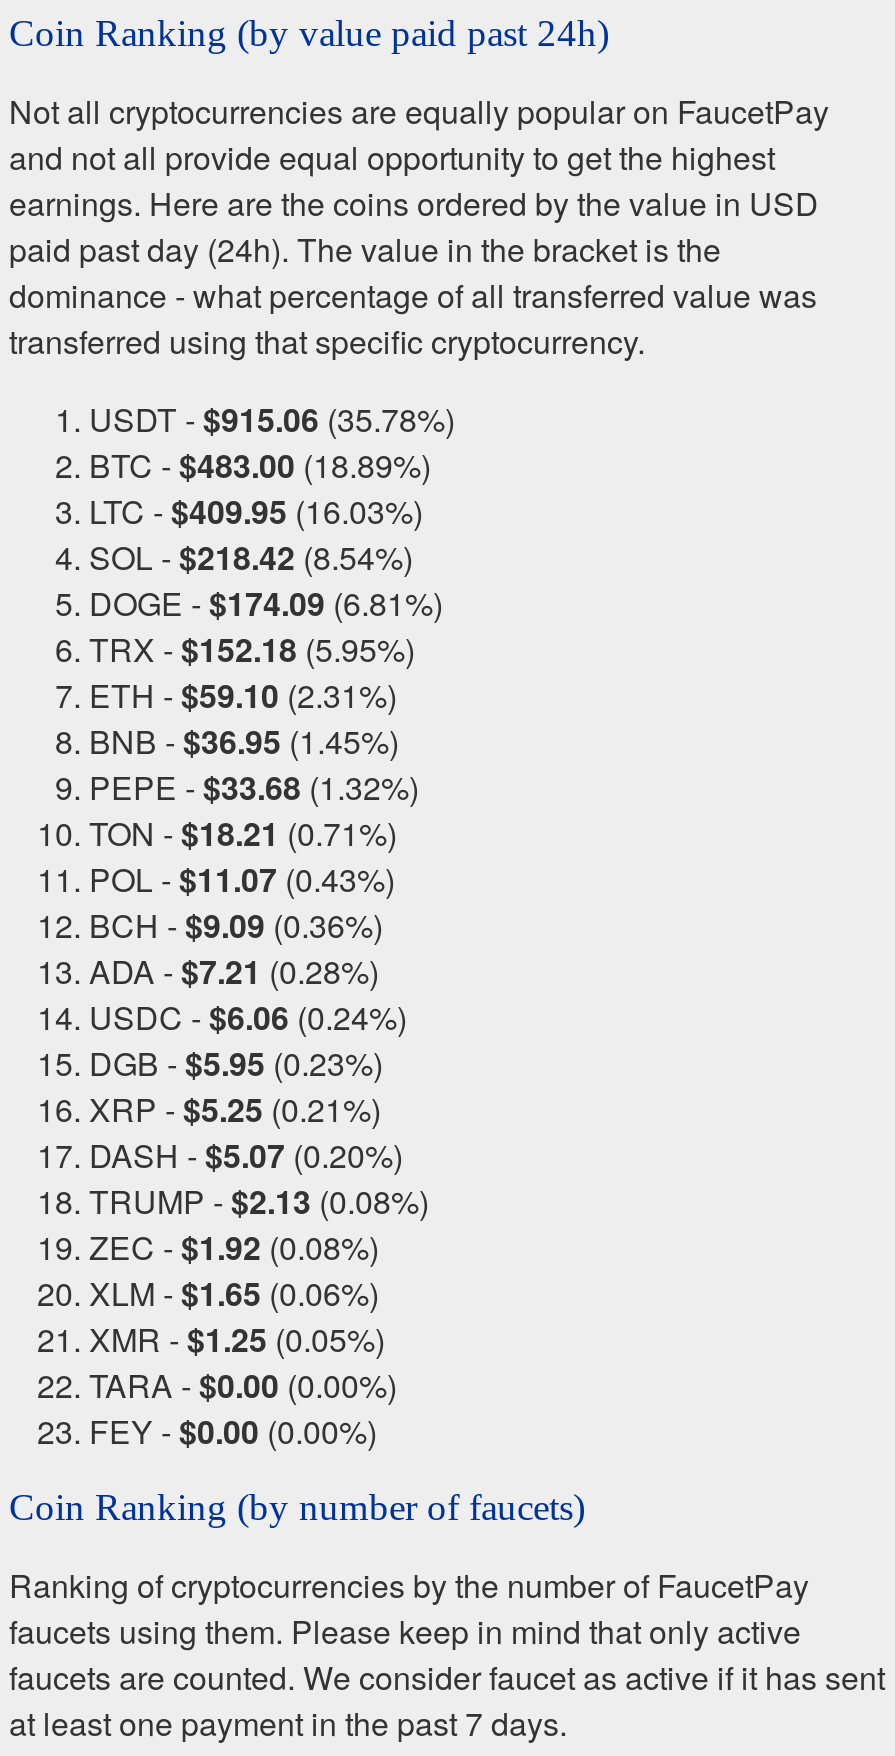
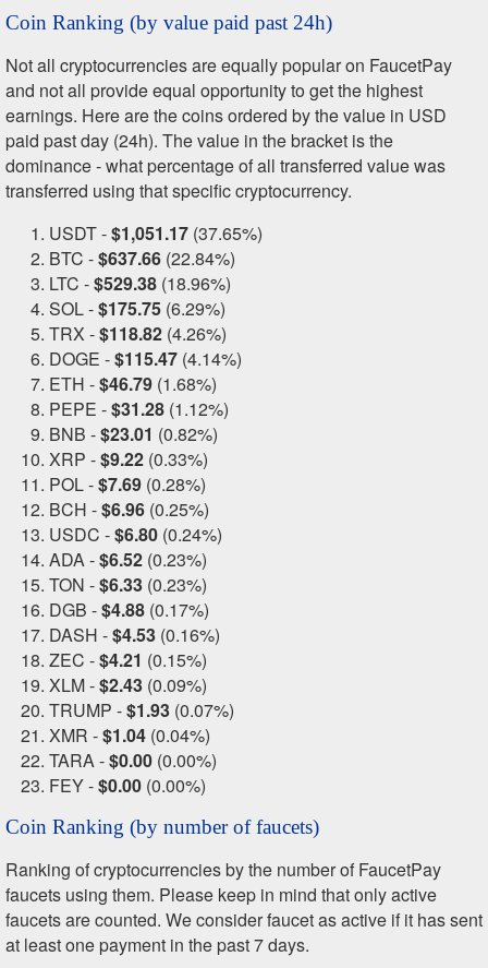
[89,396,455,1362] USDT - $915.06 (35.78%) | BTC - $483.00 (18.89%) | LTC - $409.95 (16.03%) | SOL - $218.42 (8.54%) | DOGE - $174.09 (6.81%) | TRX - $152.18 (5.95%) | ETH - $59.10 (2.31%) | BNB - $36.95 (1.45%) | PEPE - $33.68 (1.32%) | TON - $18.21 (0.71%) | POL - $11.07 (0.43%) | BCH - $9.09 (0.36%) | ADA - $7.21 (0.28%) | USDC - $6.06 (0.24%) | DGB - $5.95 (0.23%) | XRP - $5.25 (0.21%) | DASH - $5.07 (0.20%) | TRUMP - $2.13 (0.08%) | ZEC - $1.92 (0.08%) | XLM - $1.65 (0.06%) | XMR - $1.25 (0.05%) -> [49,220,263,748] USDT - $1,051.17 (37.65%) | BTC - $637.66 (22.84%) | LTC - $529.38 (18.96%) | SOL - $175.75 (6.29%) | TRX - $118.82 (4.26%) | DOGE - $115.47 (4.14%) | ETH - $46.79 (1.68%) | PEPE - $31.28 (1.12%) | BNB - $23.01 (0.82%) | XRP - $9.22 (0.33%) | POL - $7.69 (0.28%) | BCH - $6.96 (0.25%) | USDC - $6.80 (0.24%) | ADA - $6.52 (0.23%) | TON - $6.33 (0.23%) | DGB - $4.88 (0.17%) | DASH - $4.53 (0.16%) | ZEC - $4.21 (0.15%) | XLM - $2.43 (0.09%) | TRUMP - $1.93 (0.07%) | XMR - $1.04 (0.04%)

